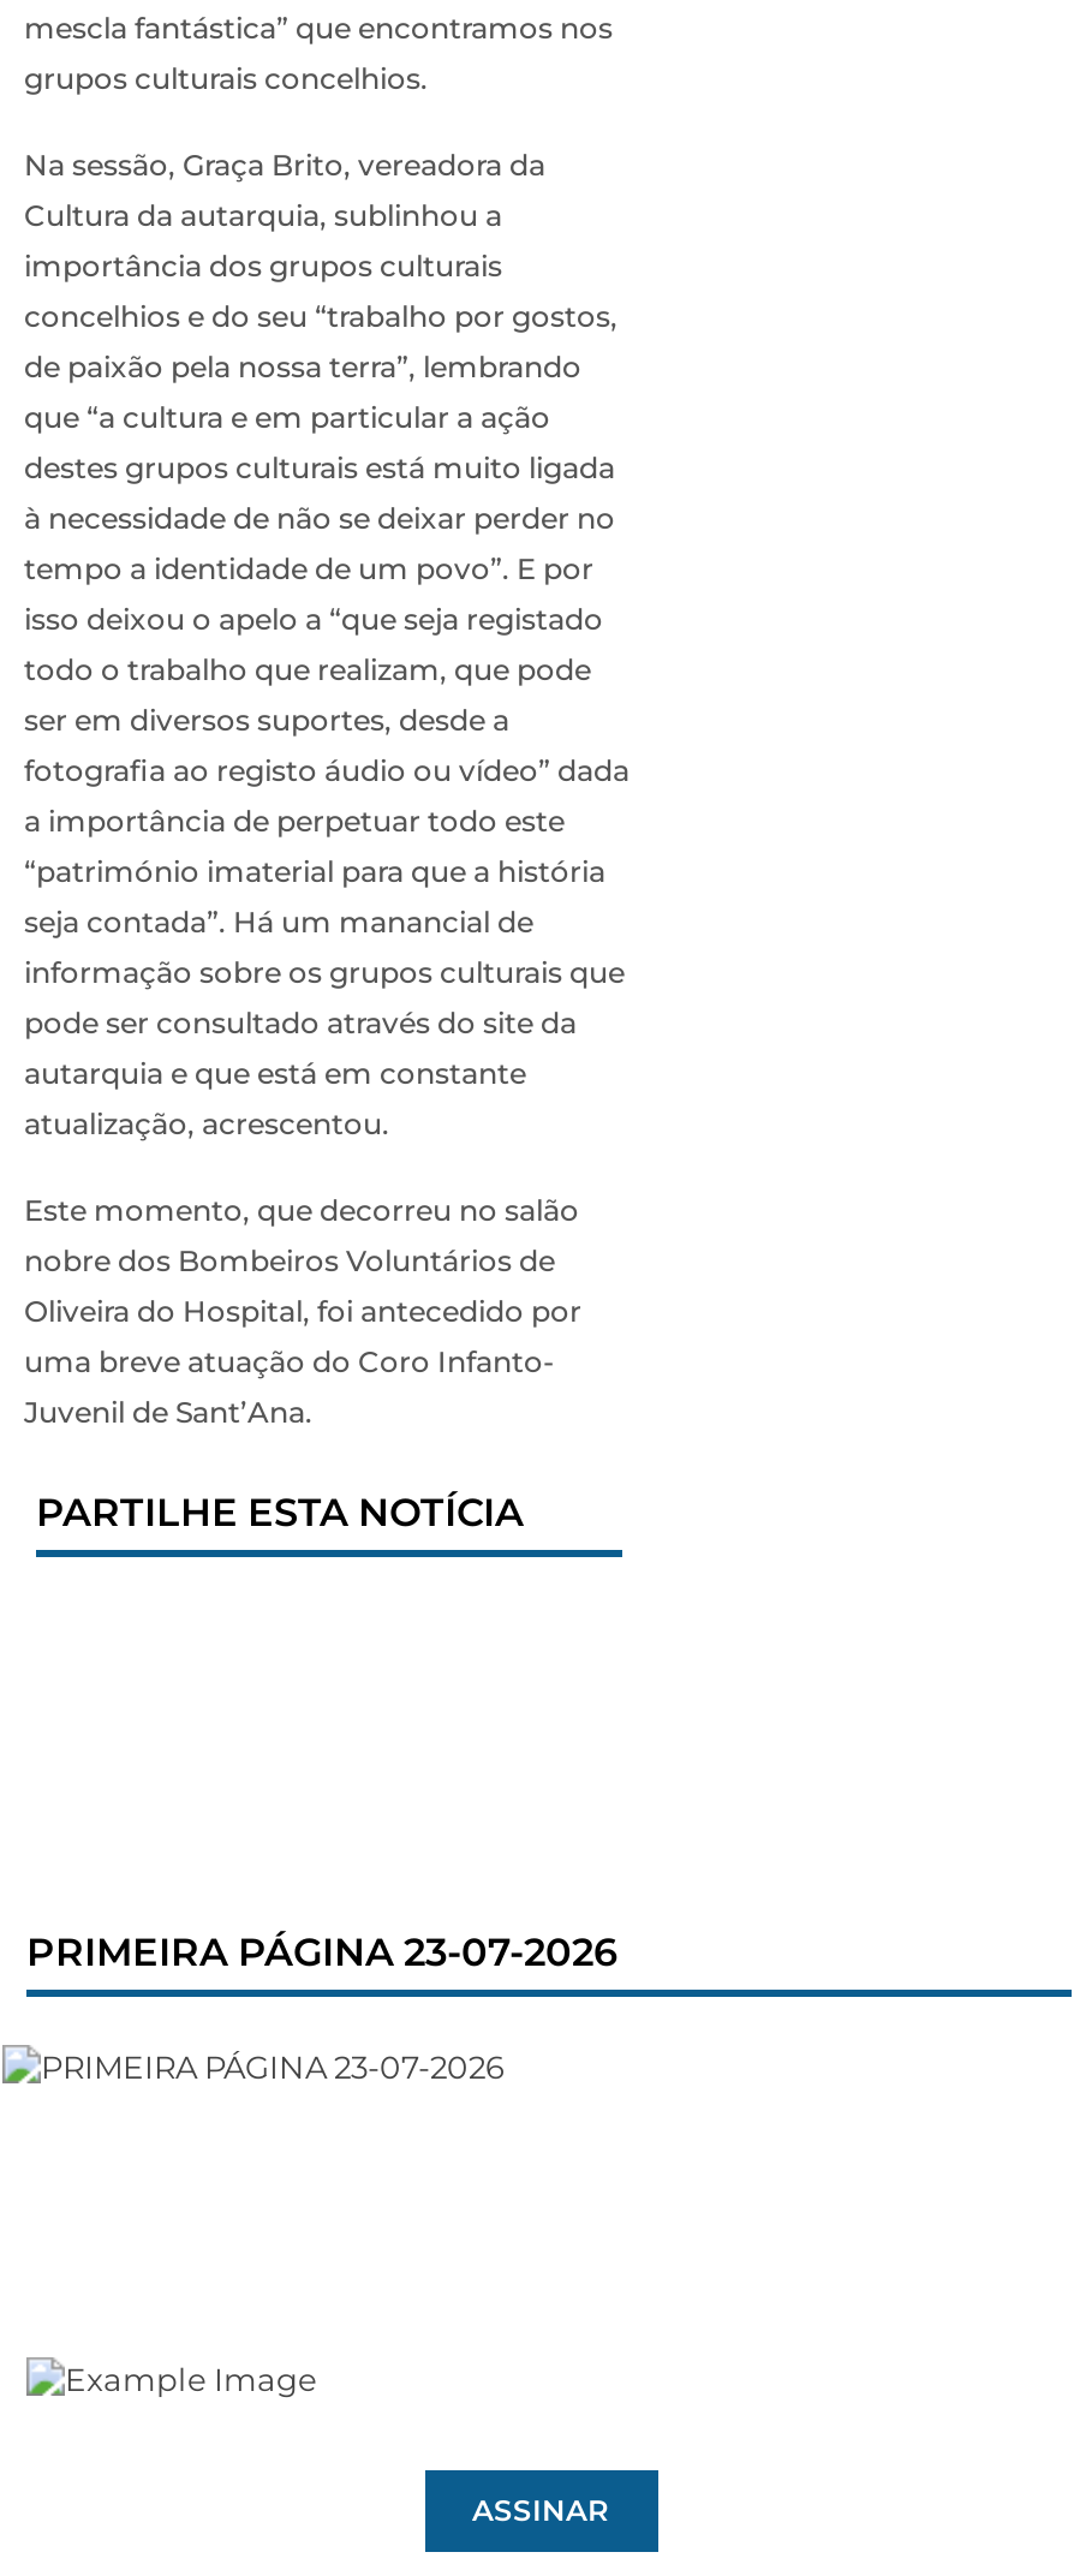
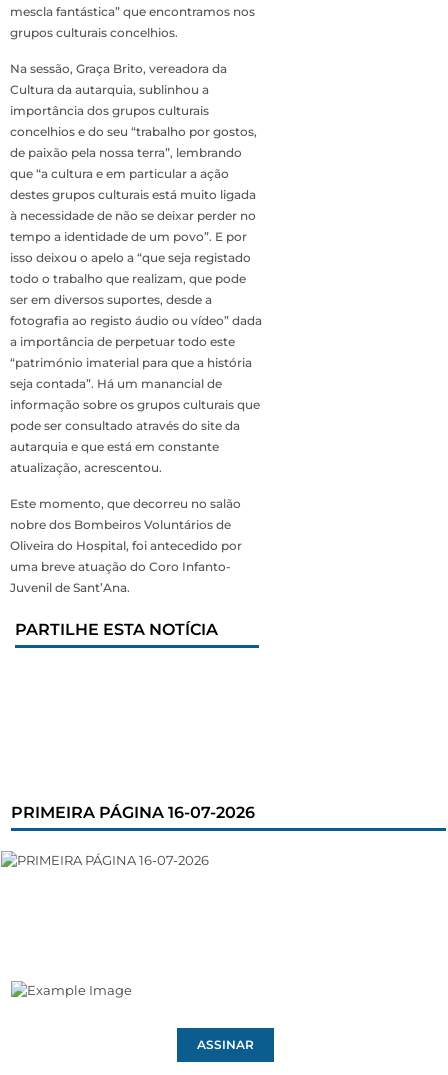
[26,1930,617,1975] PRIMEIRA PÁGINA 23-07-2026 -> [11,803,255,822] PRIMEIRA PÁGINA 16-07-2026

